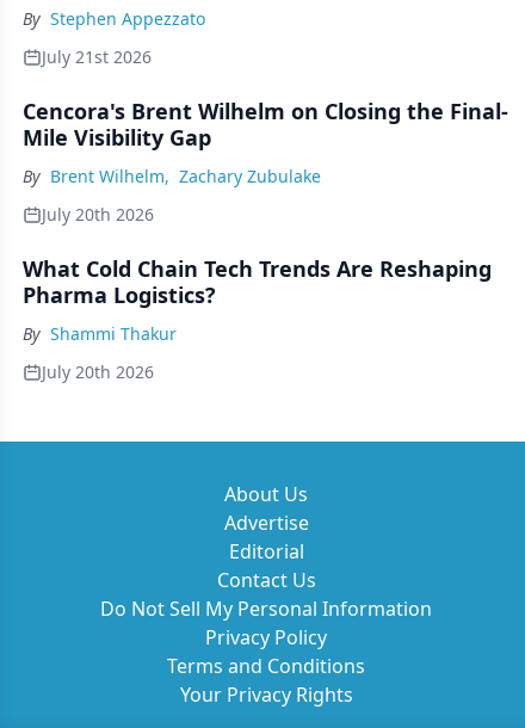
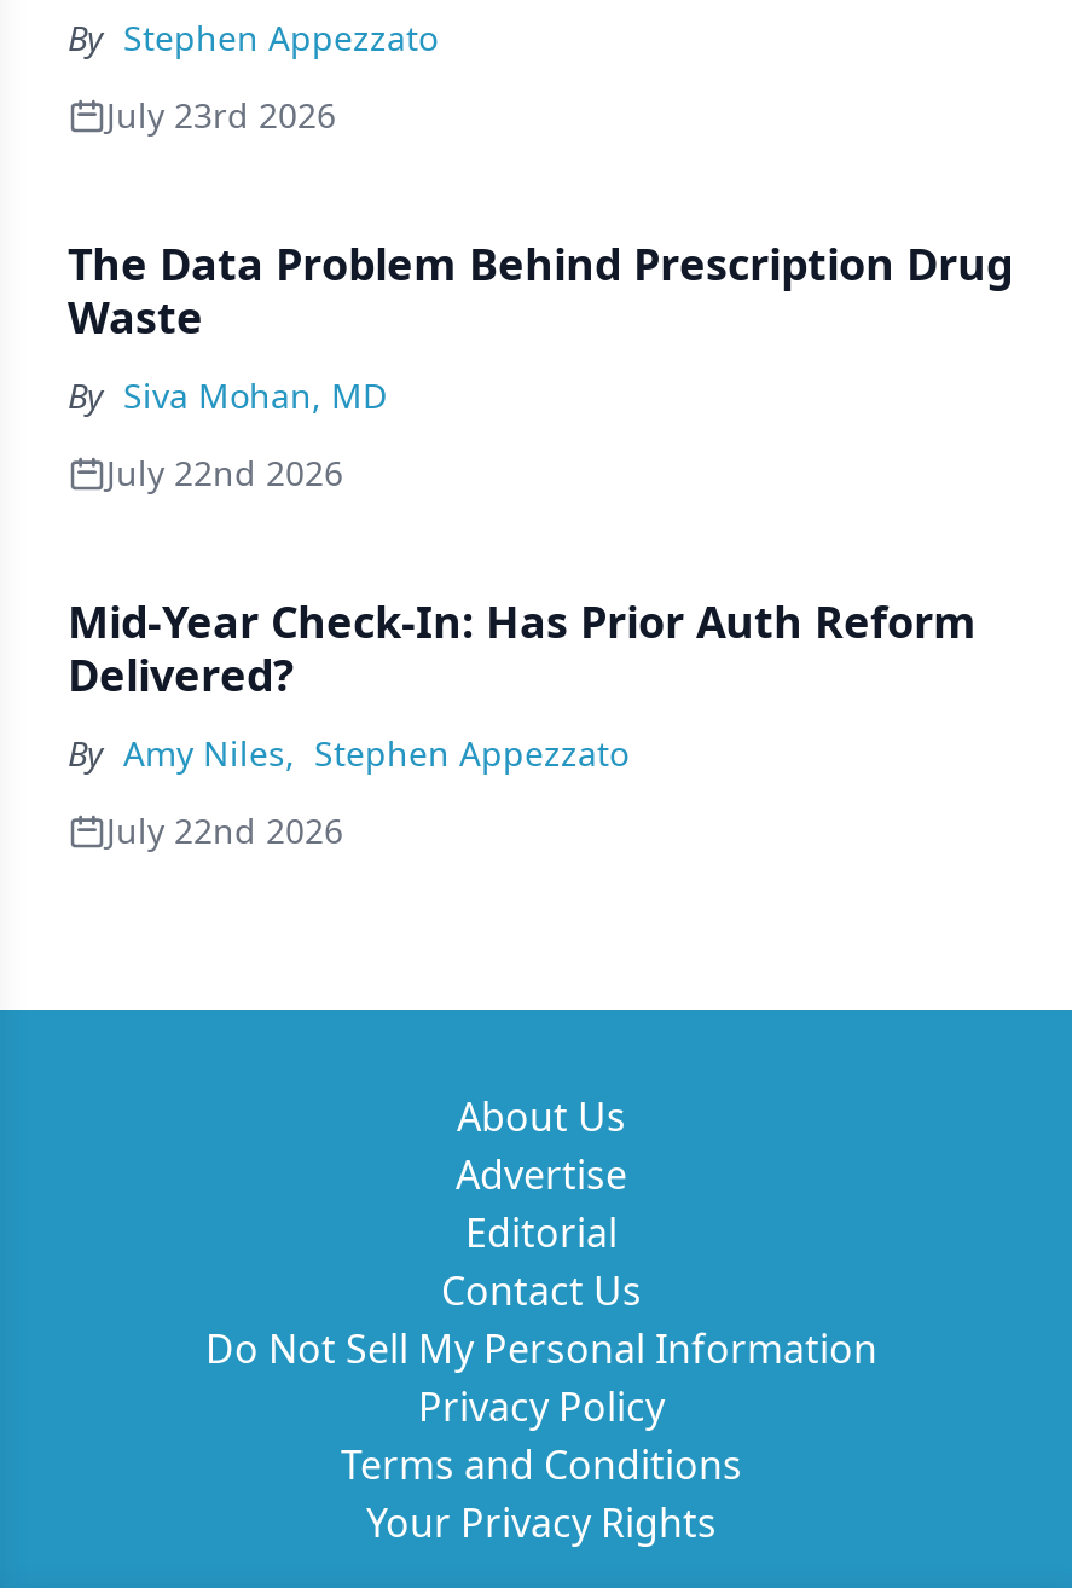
[42,45,152,68] July 21st 2026 -> [106,92,336,138] July 23rd 2026
[23,97,508,152] Cencora's Brent Wilhelm on Closing the Final- | Mile Visibility Gap -> [68,234,1013,346] The Data Problem Behind Prescription Drug | Waste
[23,165,321,187] By Brent Wilhelm, Zachary Zubulake -> [68,372,387,418] By Siva Mohan, MD
[42,203,154,226] July 20th 2026 -> [106,450,343,495] July 22nd 2026
[23,254,492,309] What Cold Chain Tech Trends Are Reshaping | Pharma Logistics? -> [68,592,977,703] Mid-Year Check-In: Has Prior Auth Reform | Delivered?
[23,322,177,345] By Shammi Thakur -> [68,730,628,776] By Amy Niles, Stephen Appezzato
[42,360,154,383] July 20th 2026 -> [106,807,343,853] July 22nd 2026

